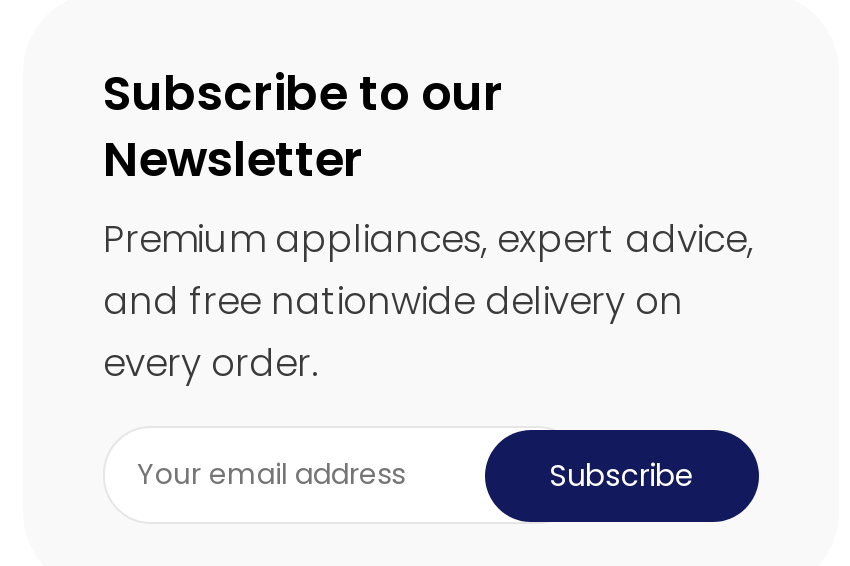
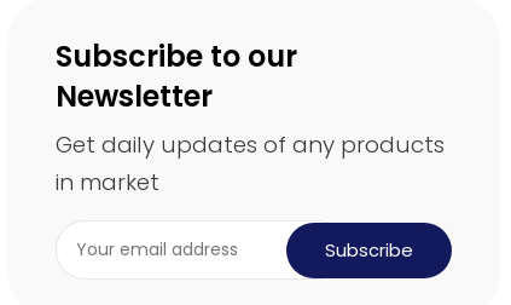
[103,214,753,388] Premium appliances, expert advice, | and free nationwide delivery on | every order. -> [56,130,445,197] Get daily updates of any products | in market

